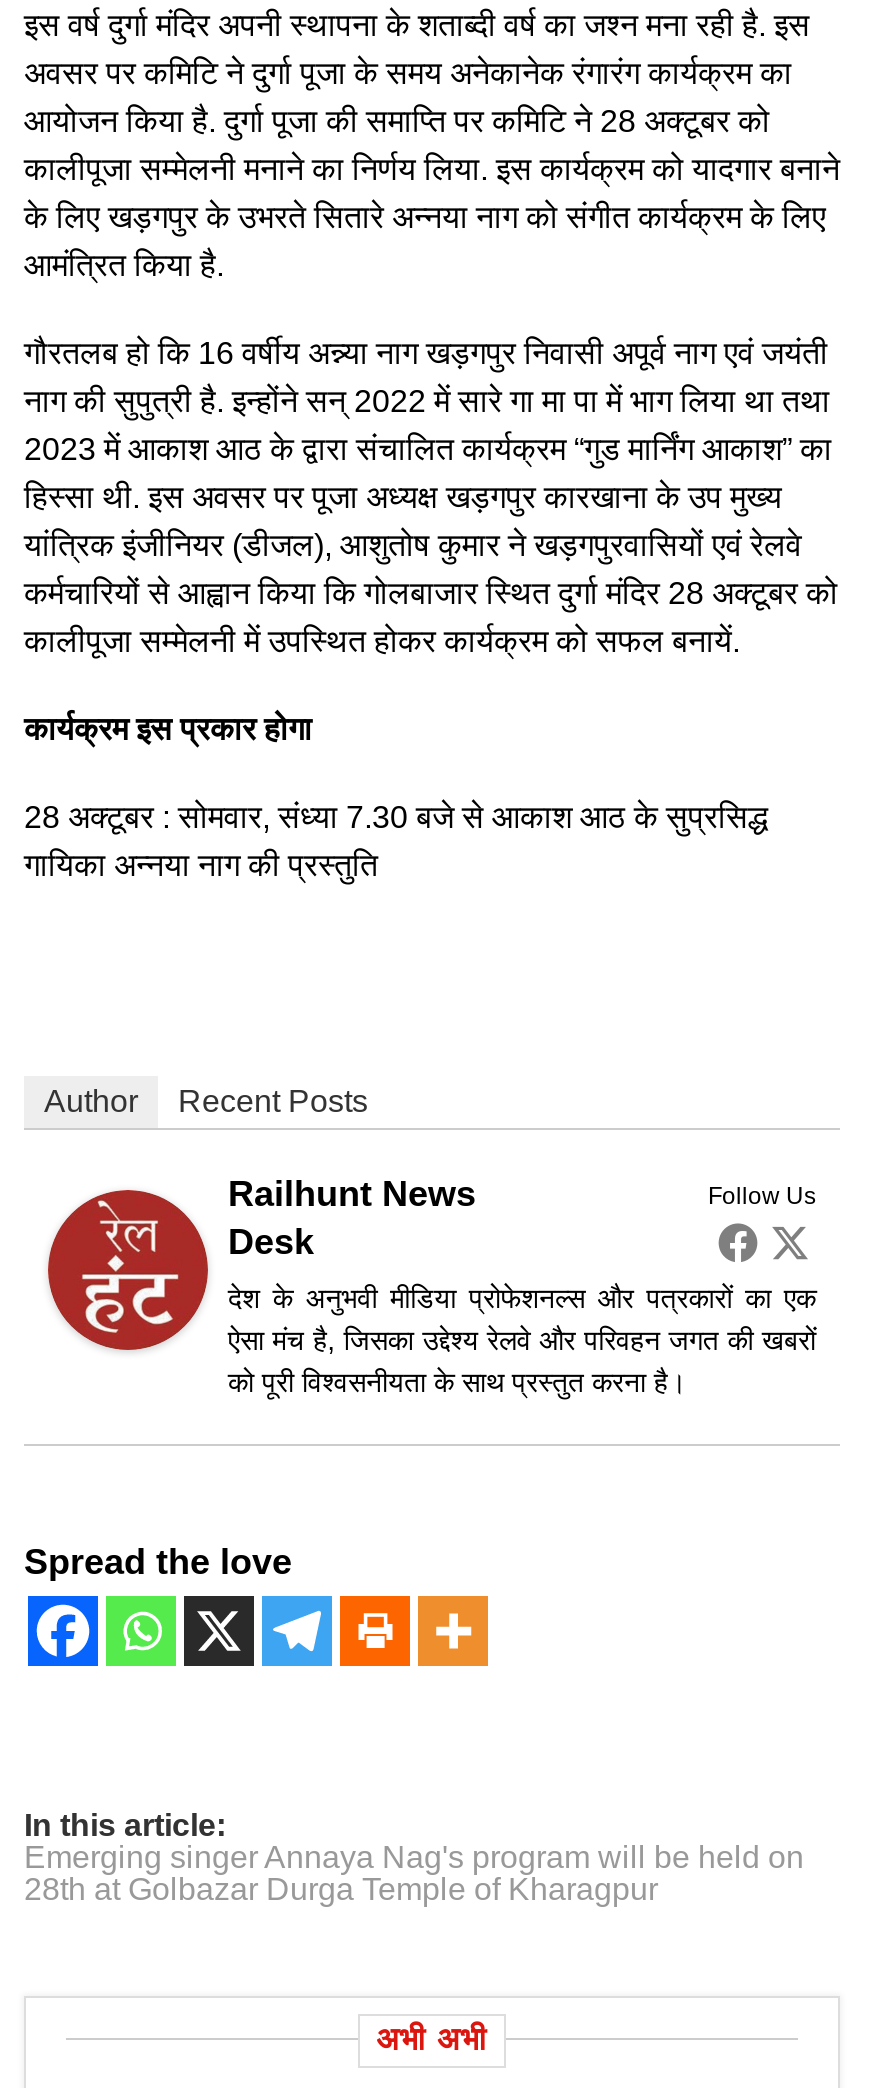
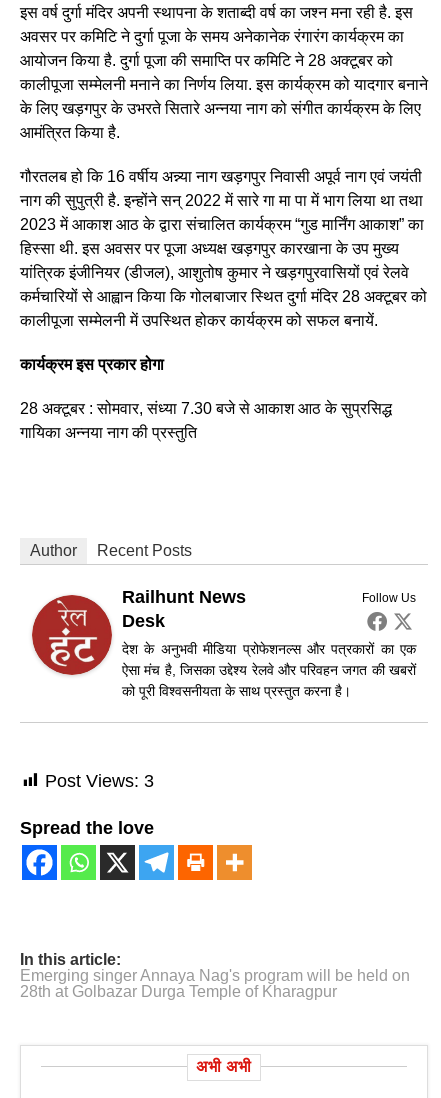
none -> [45,771,154,791] Post Views: 3

